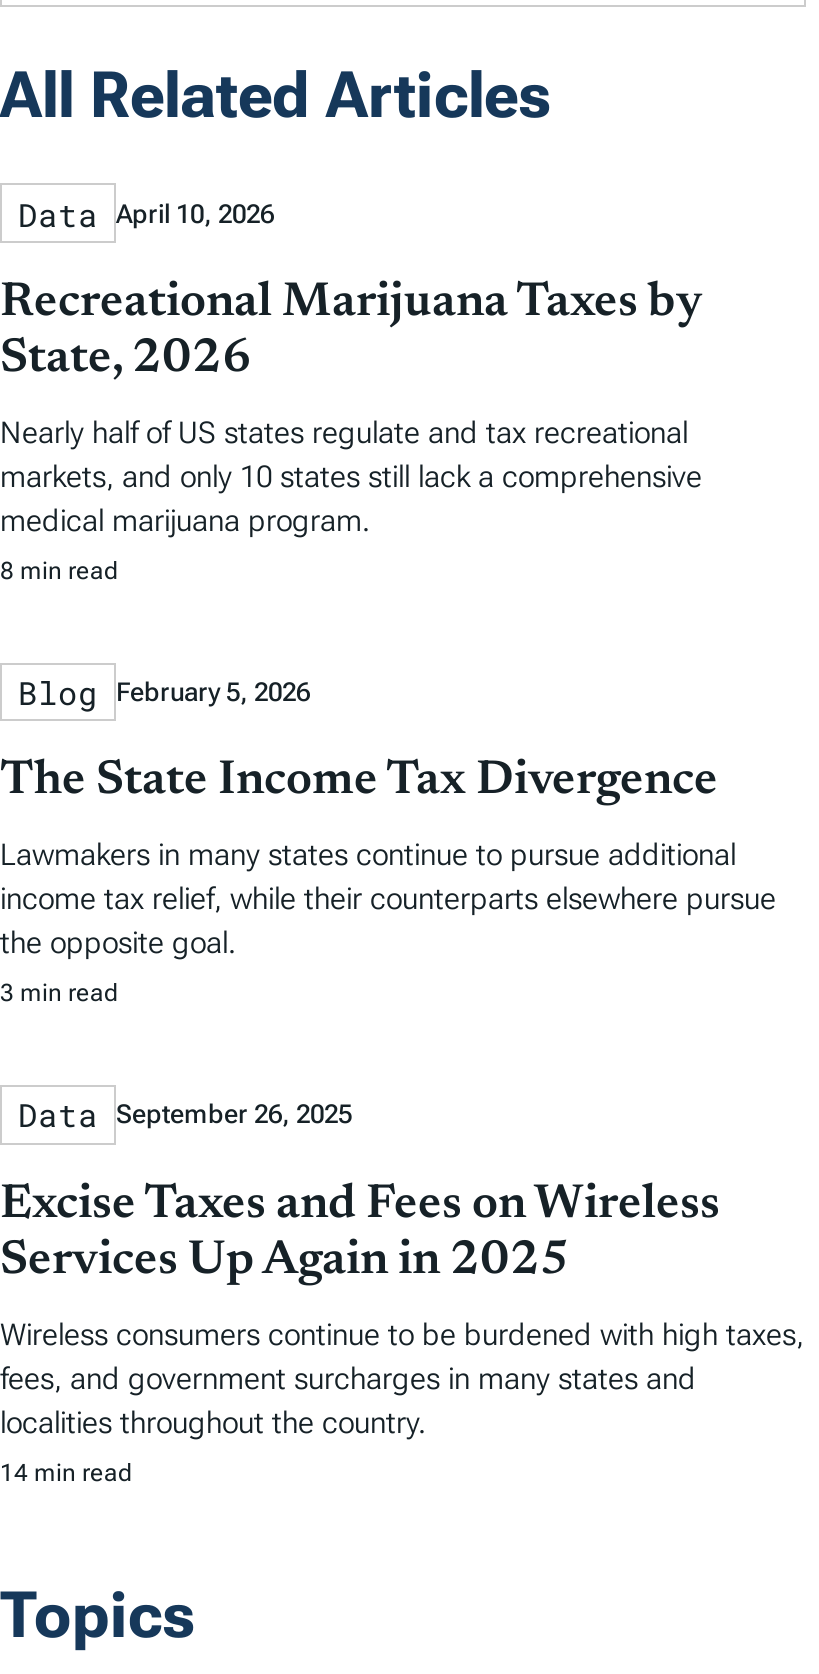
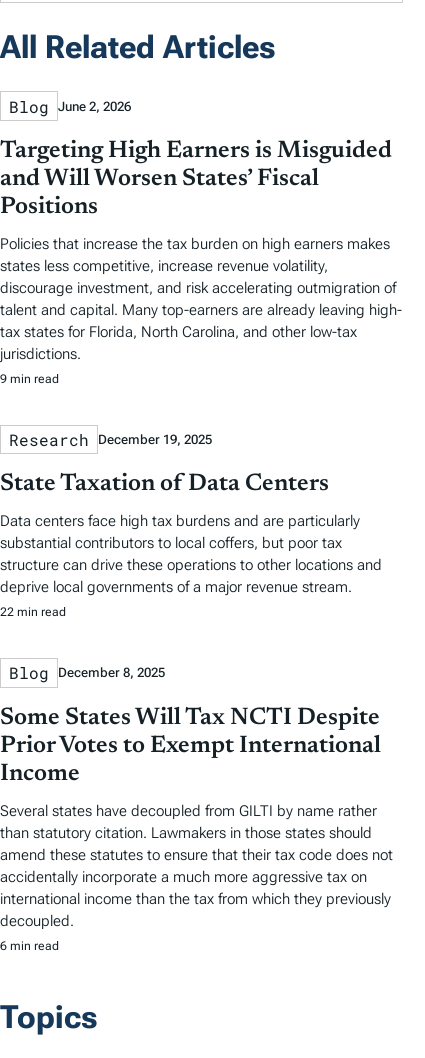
[18,192,274,234] Data April 10, 2026 -> [9,96,131,117] Blog June 2, 2026
[0,279,700,383] Recreational Marijuana Taxes by | State, 2026 -> [0,139,392,219] Targeting High Earners is Misguided | and Will Worsen States’ Fiscal | Positions
[0,415,702,539] Nearly half of US states regulate and tax recreational | markets, and only 10 states still lack a comprehensive | medical marijuana program. -> [0,235,402,363] Policies that increase the tax burden on high earners makes | states less competitive, increase revenue volatility, | discourage investment, and risk accelerating outmigration of | talent and capital. Many top-earners are already leaving high- | tax states for Florida, North Carolina, and other low-tax | jurisdictions.
[0,557,118,585] 8 min read -> [0,372,59,386] 9 min read
[18,671,310,713] Blog February 5, 2026 -> [9,429,212,450] Research December 19, 2025
[0,757,718,805] The State Income Tax Divergence -> [0,472,329,496] State Taxation of Data Centers
[0,837,776,961] Lawmakers in many states continue to pursue additional | income tax relief, while their counterparts elsewhere pursue | the opposite goal. -> [0,512,382,596] Data centers face high tax burdens and are particularly | substantial contributors to local coffers, but poor tax | structure can drive these operations to other locations and | deprive local governments of a major revenue stream.
[0,979,118,1007] 3 min read -> [0,605,66,619] 22 min read
[18,1094,352,1136] Data September 26, 2025 -> [9,662,165,683] Blog December 8, 2025
[0,1180,720,1284] Excise Taxes and Fees on Wireless | Services Up Again in 2025 -> [0,705,381,785] Some States Will Tax NCTI Despite | Prior Votes to Exempt International | Income
[0,1316,804,1440] Wireless consumers continue to be burdened with high taxes, | fees, and government surcharges in many states and | localities throughout the country. -> [0,801,393,929] Several states have decoupled from GILTI by name rather | than statutory citation. Lawmakers in those states should | amend these statutes to ensure that their tax code does not | accidentally incorporate a much more aggressive tax on | international income than the tax from which they previously | decoupled.
[0,1458,132,1486] 14 min read -> [0,938,59,952] 6 min read

